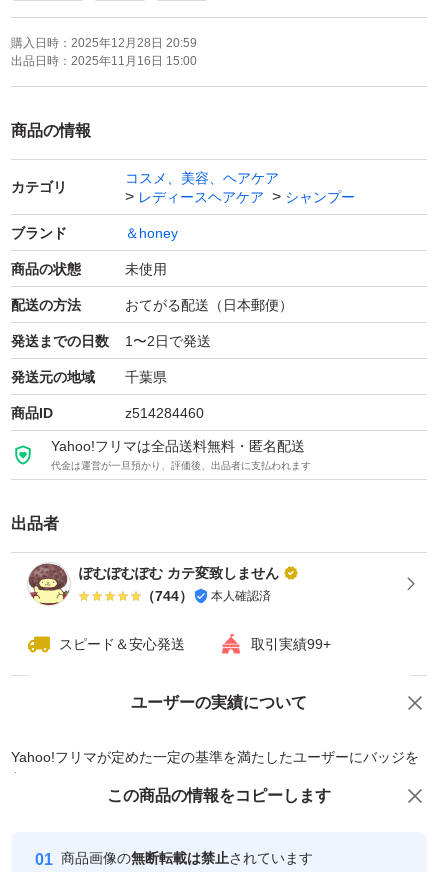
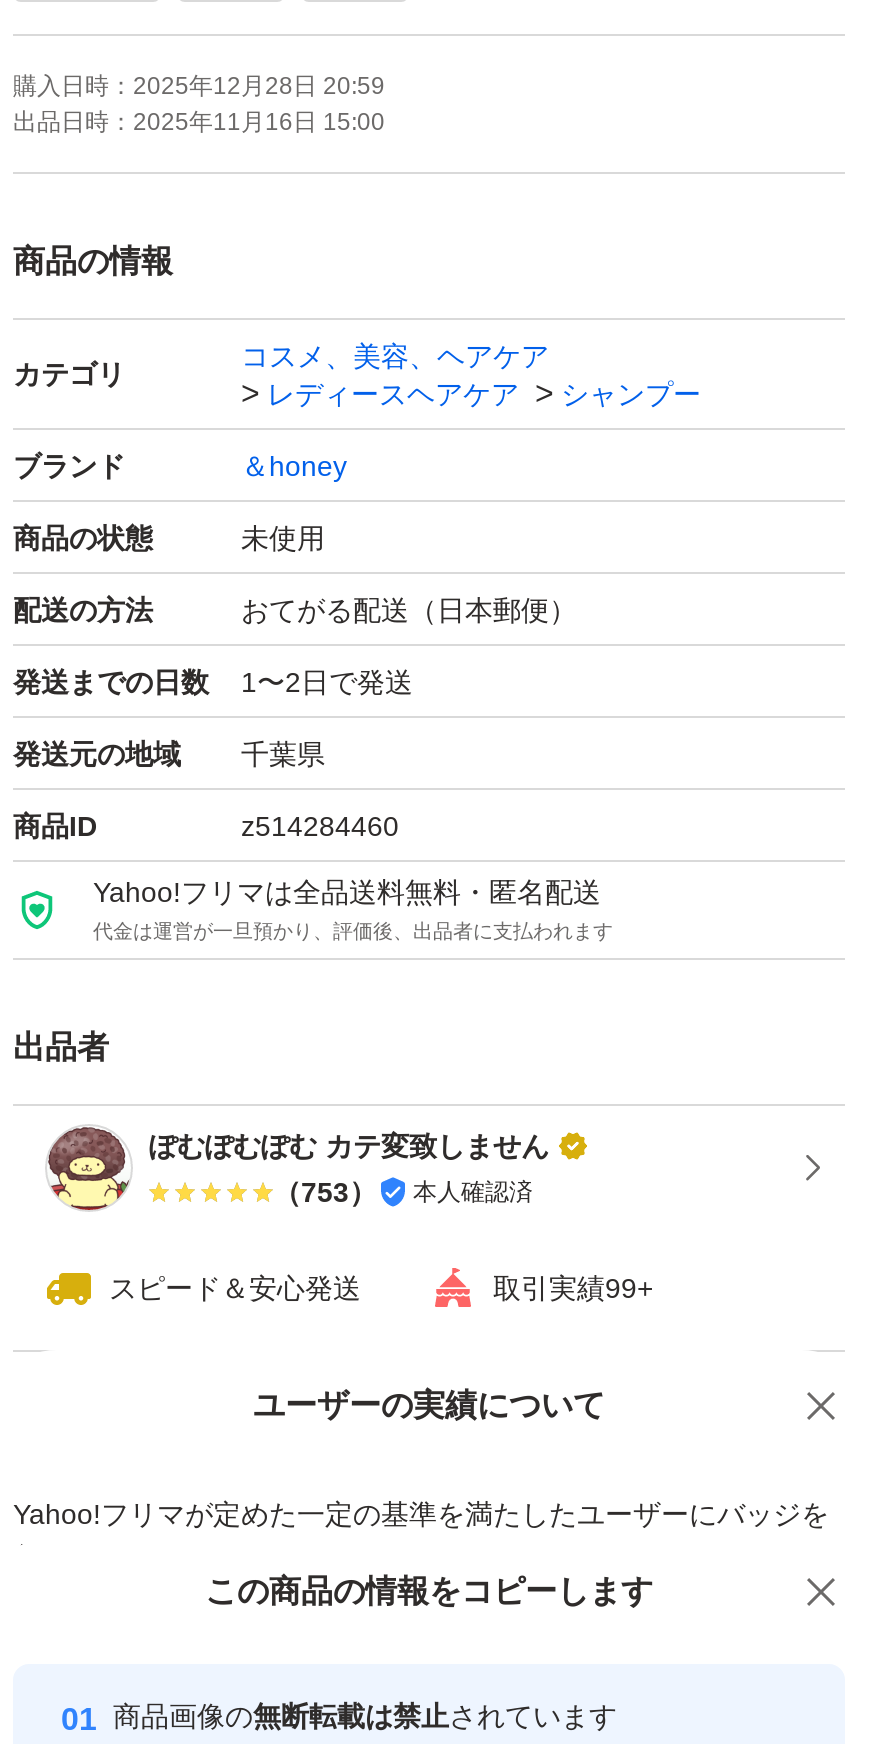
[141,588,271,604] （744） 本人確認済 -> [273,1176,533,1208] （753） 本人確認済

